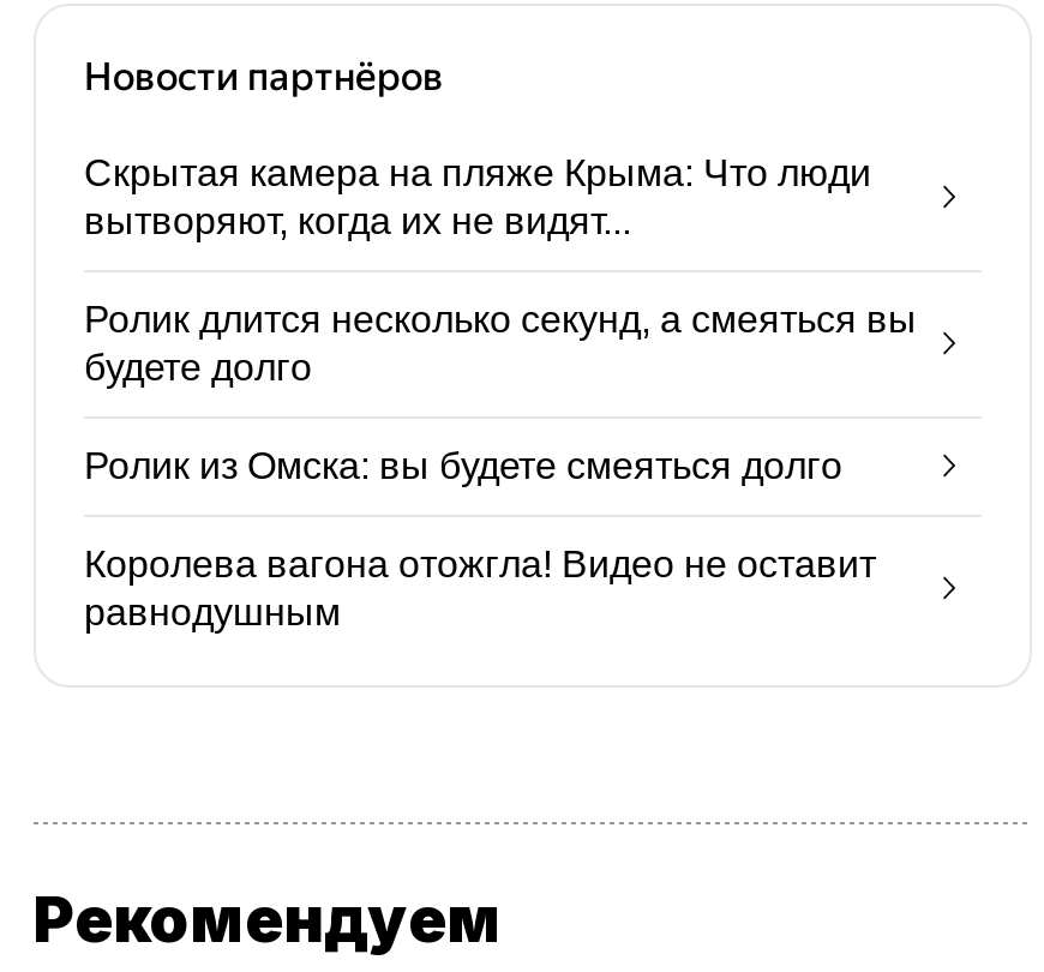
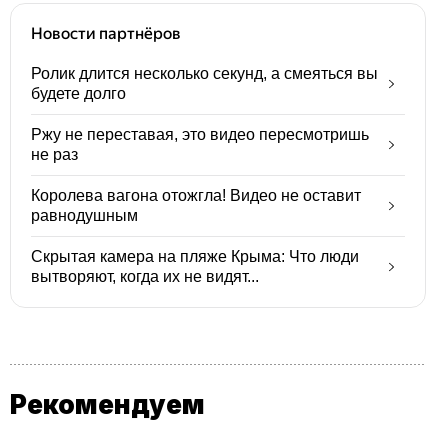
moved [84,151,871,240] -> [31,248,359,285]: Скрытая камера на пляже Крыма: Что люди | вытворяют, когда их не видят...
moved [84,298,917,387] -> [31,65,378,102]: Ролик длится несколько секунд, а смеяться вы | будете долго
[84,444,842,485] Ролик из Омска: вы будете смеяться долго -> [31,126,369,163] Ржу не переставая, это видео пересмотришь | не раз
moved [84,543,876,631] -> [31,187,361,224]: Королева вагона отожгла! Видео не оставит | равнодушным

